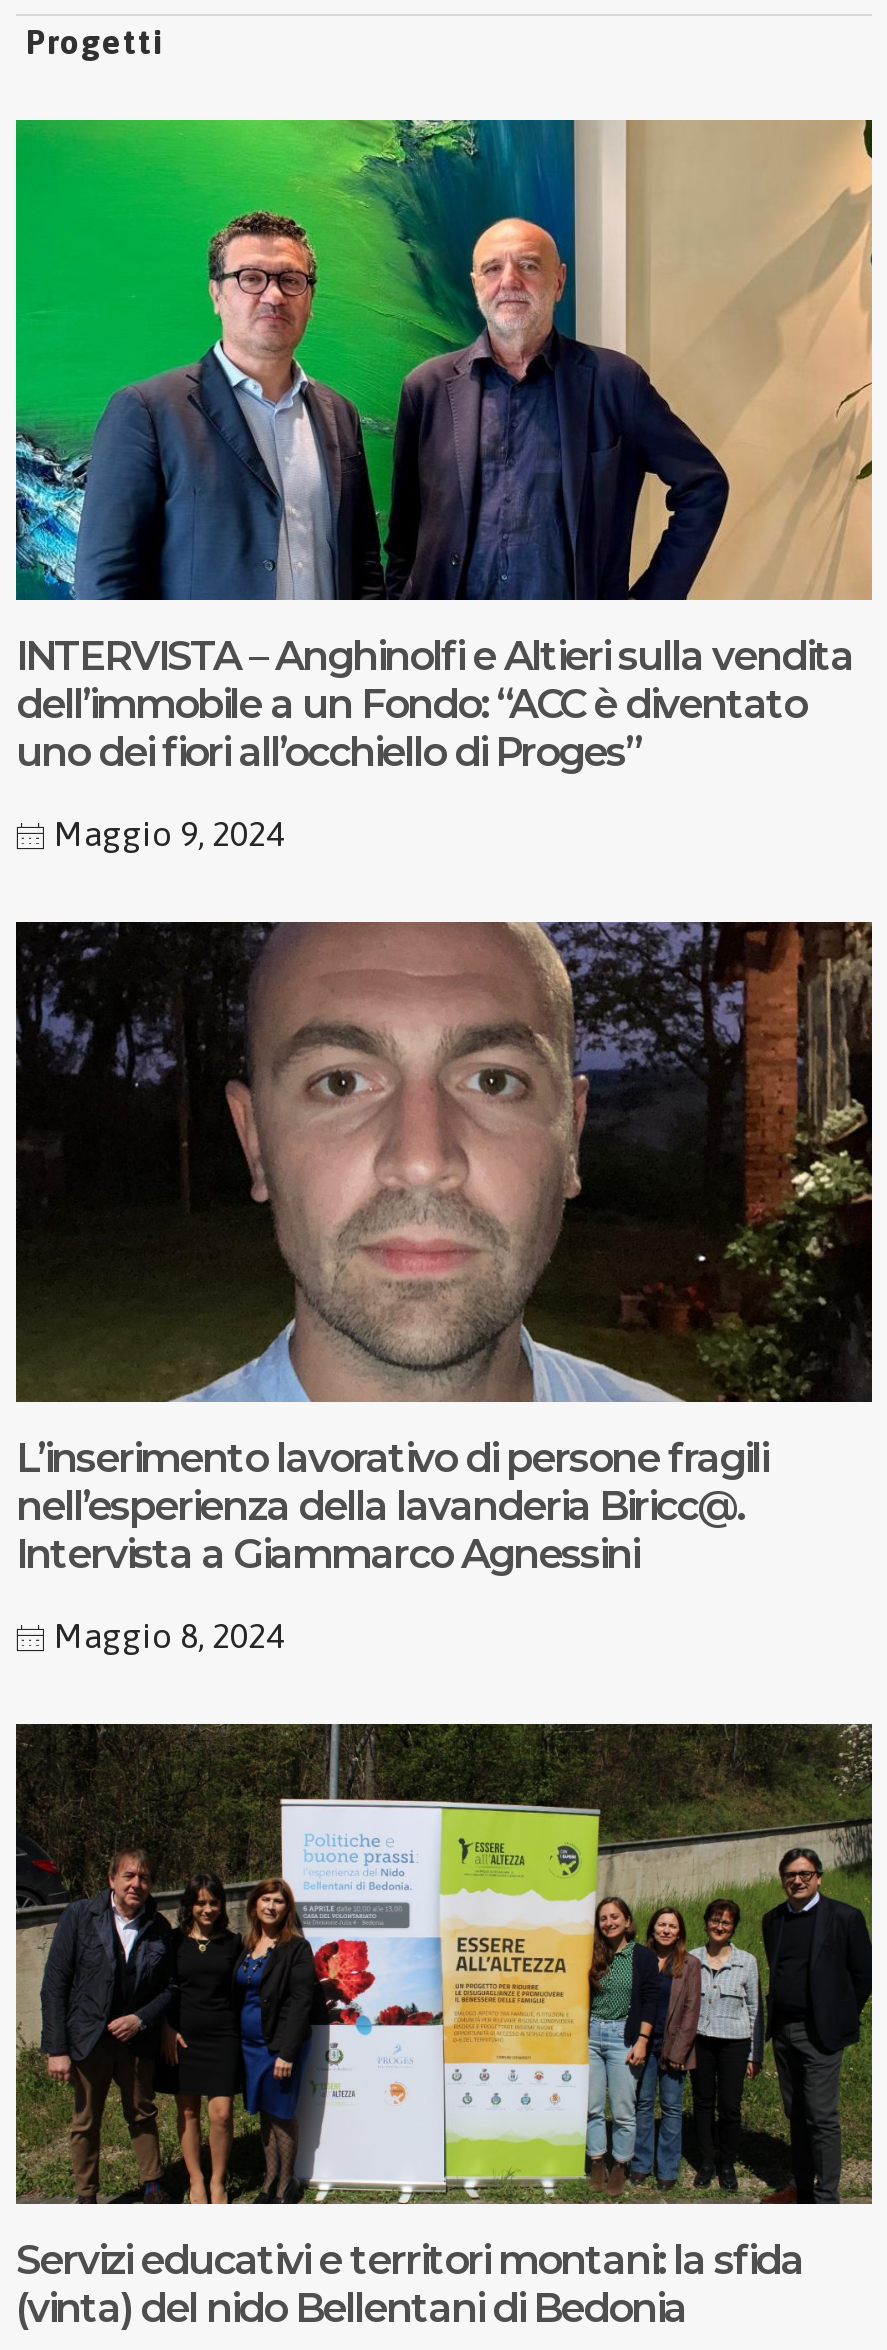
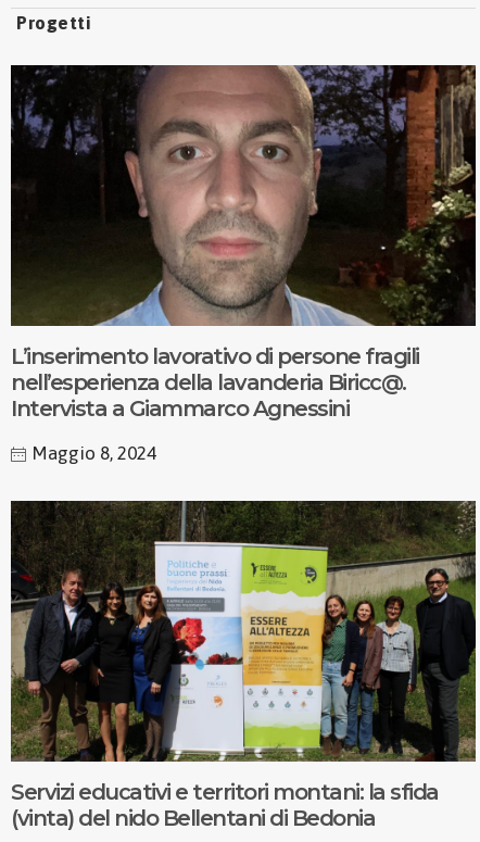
[14,118,874,854] [image] | INTERVISTA – Anghinolfi e Altieri sulla vendita | dell’immobile a un Fondo: “ACC è diventato | uno dei fiori all’occhiello di Proges” | Maggio 9, 2024 -> none

